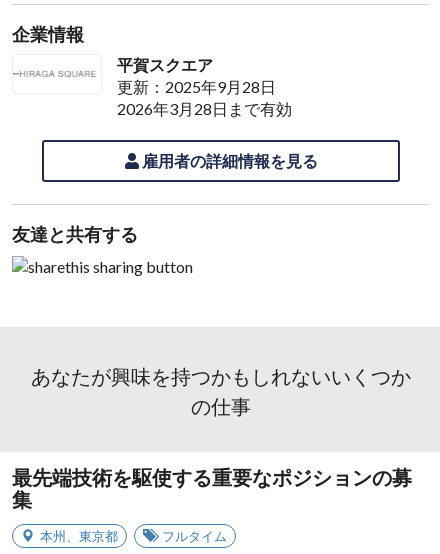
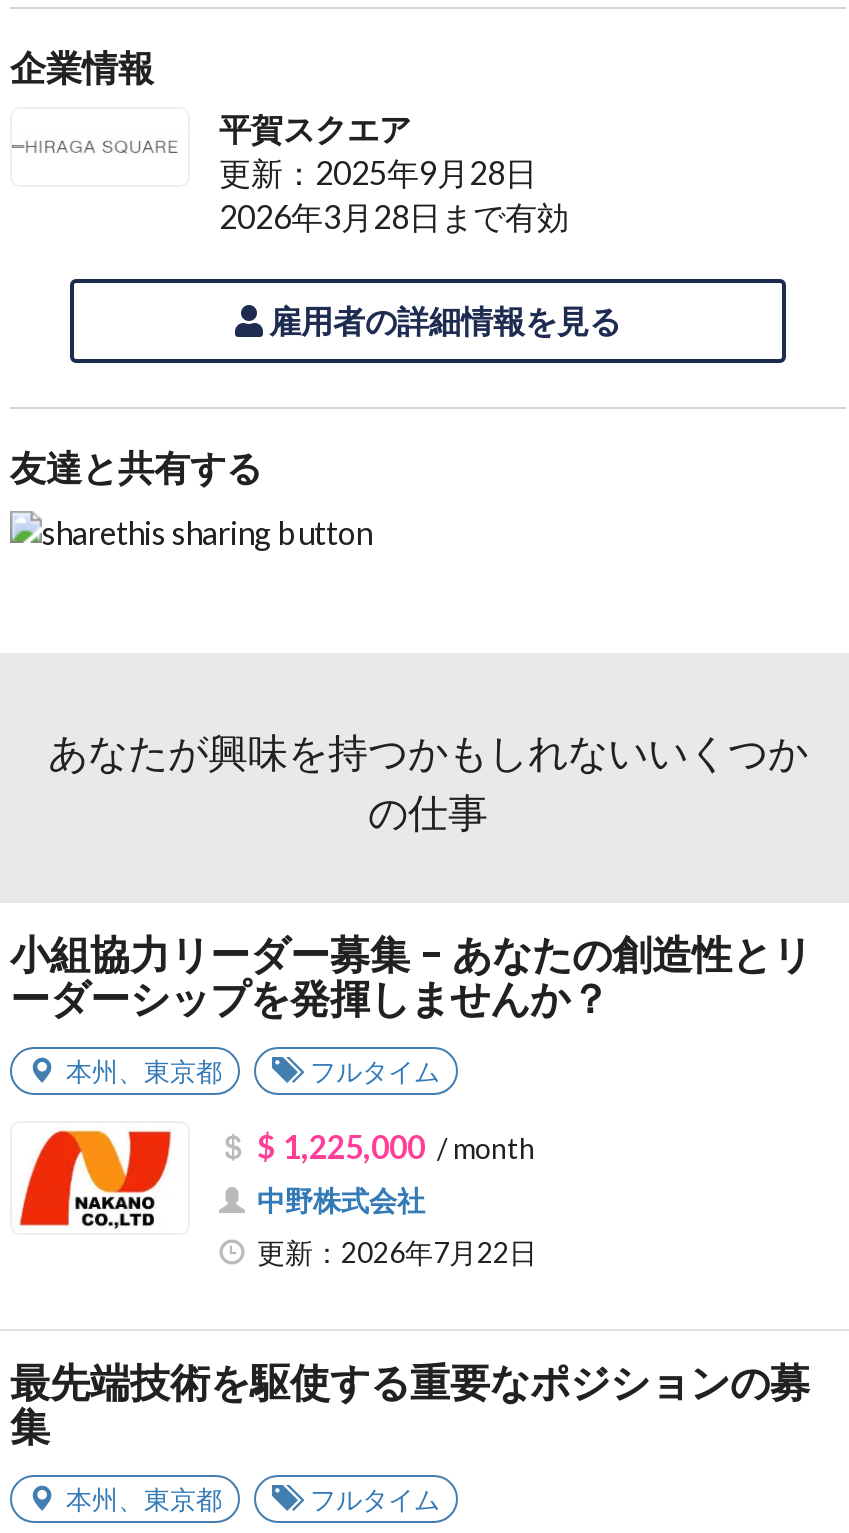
none -> [10,926,812,1268] [image] | 小組協力リーダー募集 - あなたの創造性とリ | ーダーシップを発揮しませんか？ | 本州、東京都 | フルタイム | $ 1,225,000 / month | 中野株式会社 | 更新：2026年7月22日

